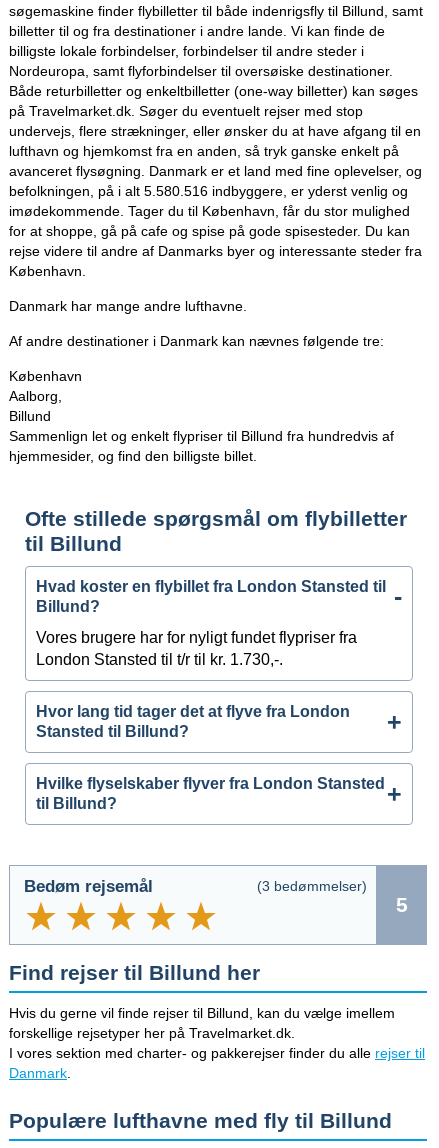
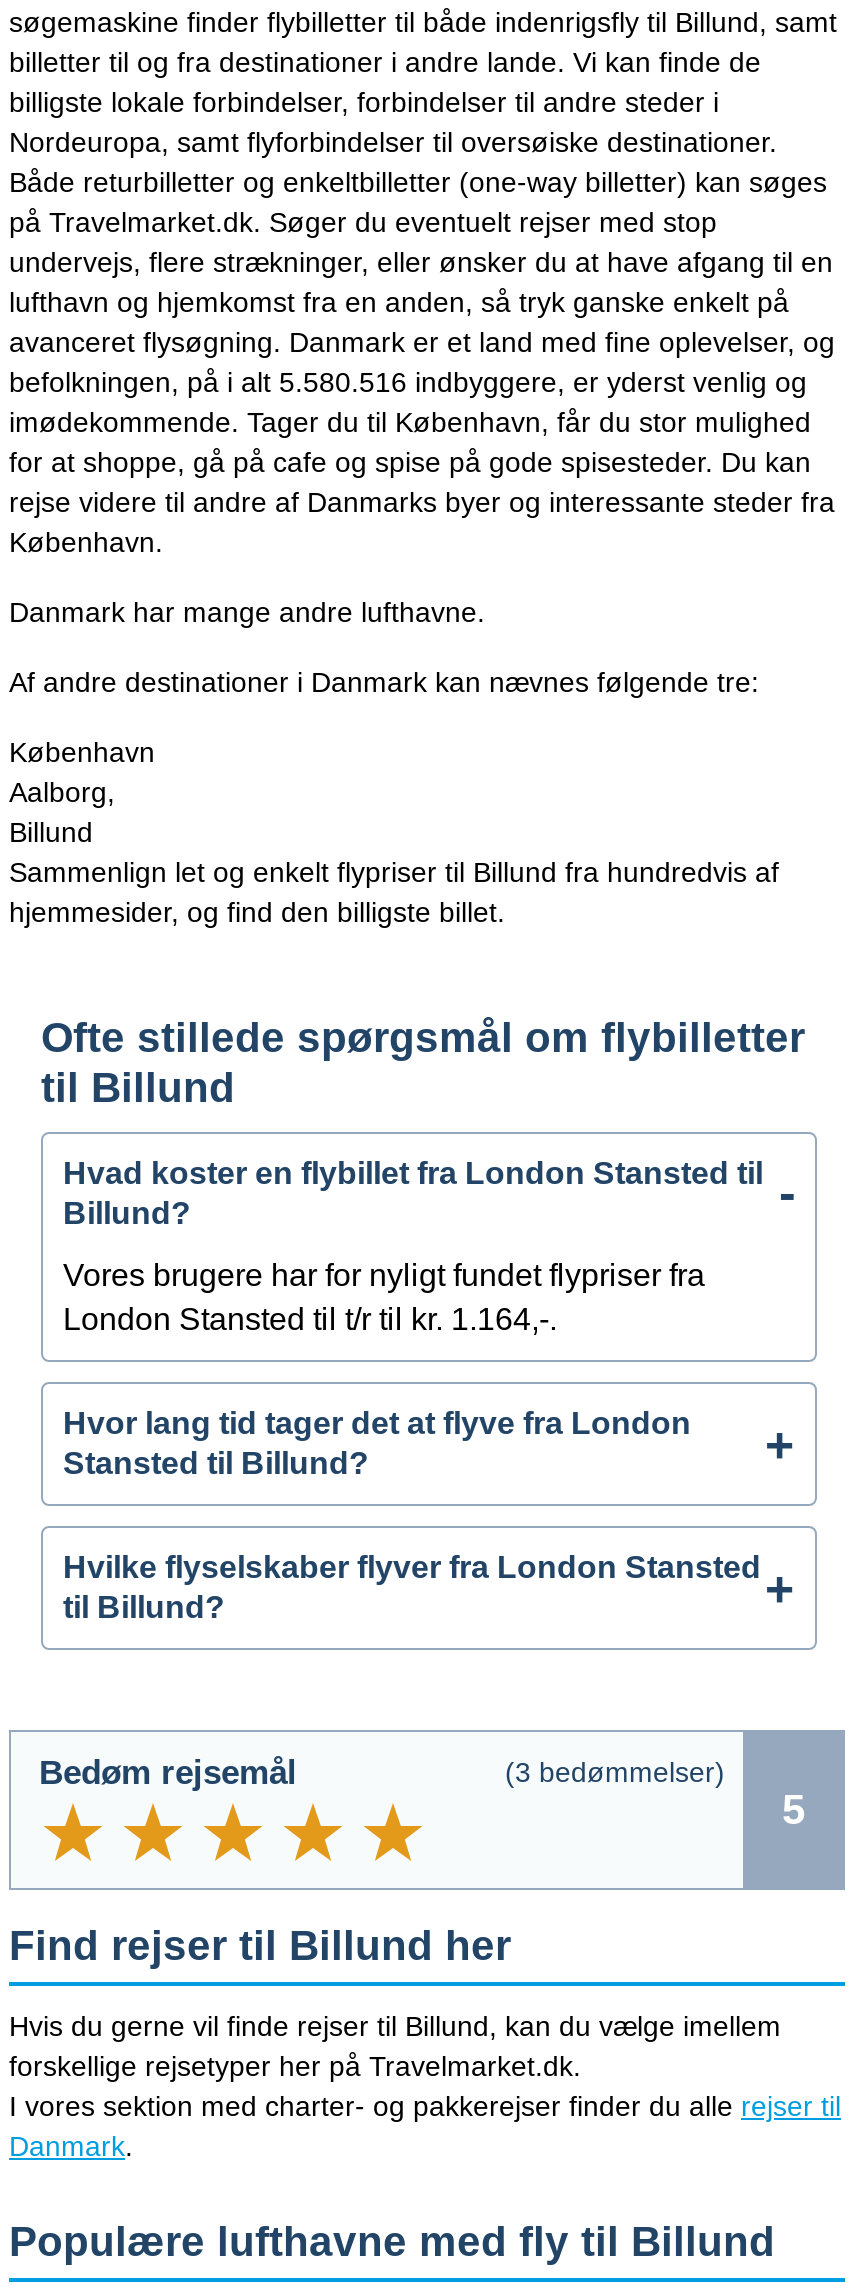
[36,650,283,667] London Stansted til t/r til kr. 1.730,-. -> [63,1301,557,1335] London Stansted til t/r til kr. 1.164,-.

